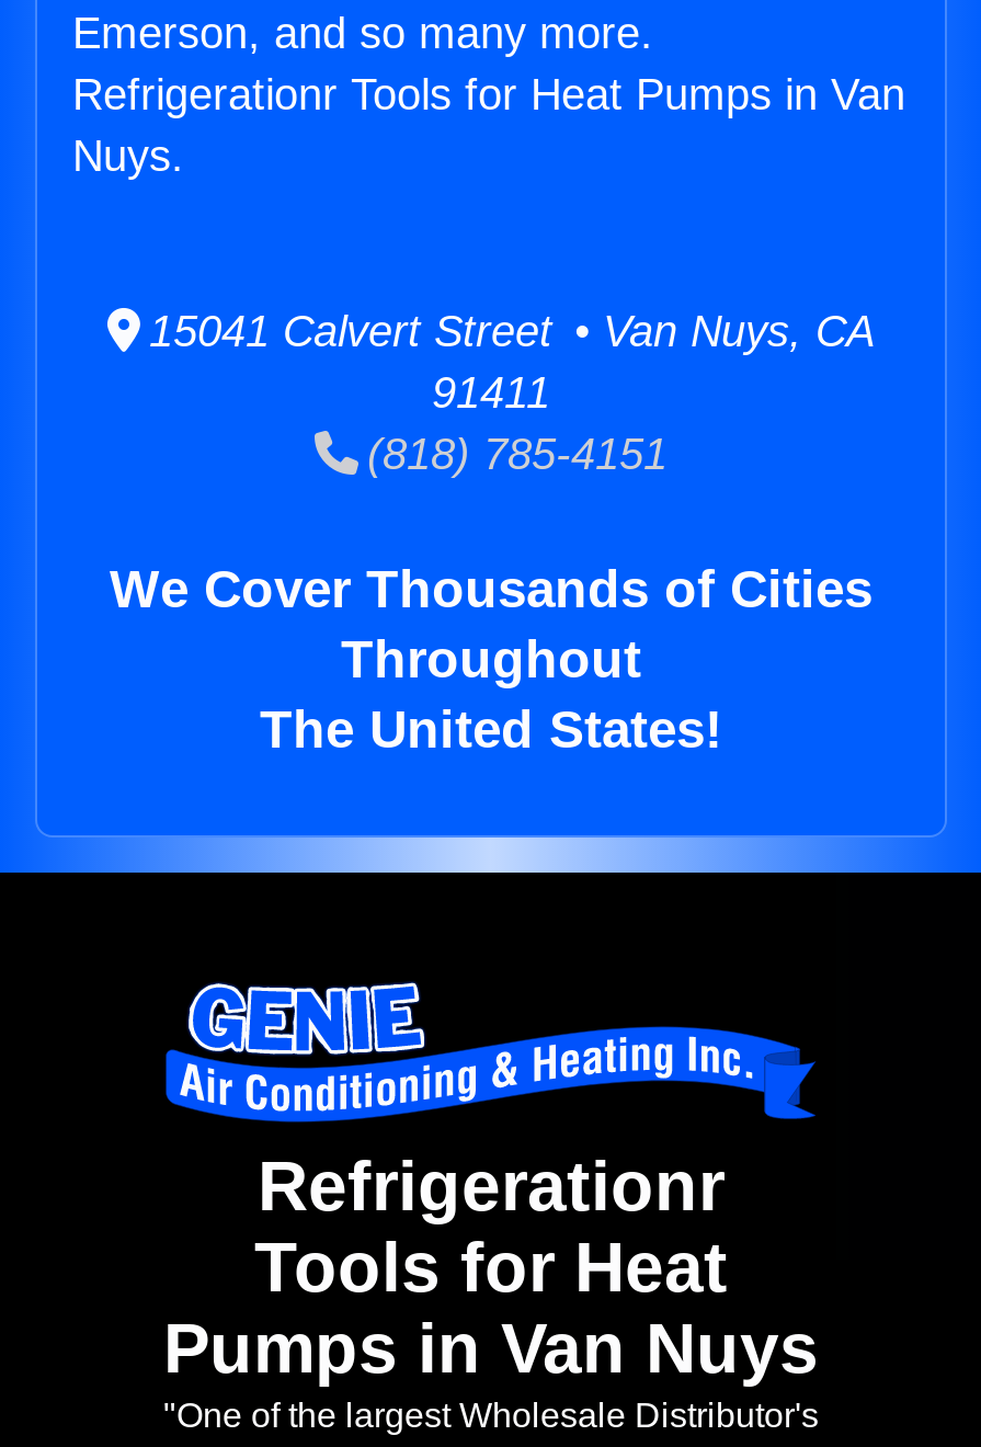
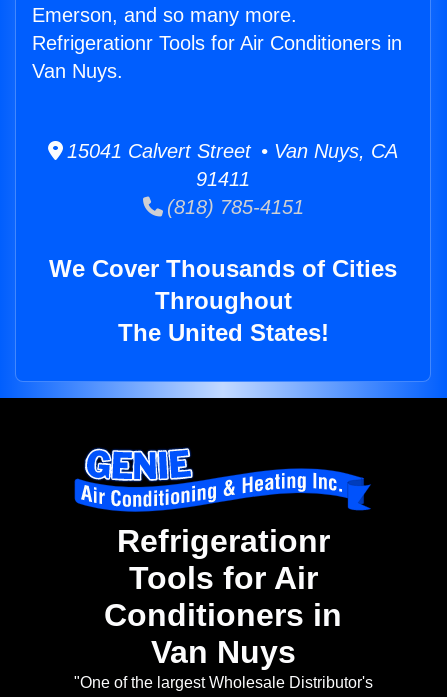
[72,70,905,180] Refrigerationr Tools for Heat Pumps in Van | Nuys. -> [32,32,402,82] Refrigerationr Tools for Air Conditioners in | Van Nuys.
[163,1228,819,1388] Tools for Heat | Pumps in Van Nuys -> [104,560,342,670] Tools for Air | Conditioners in | Van Nuys

